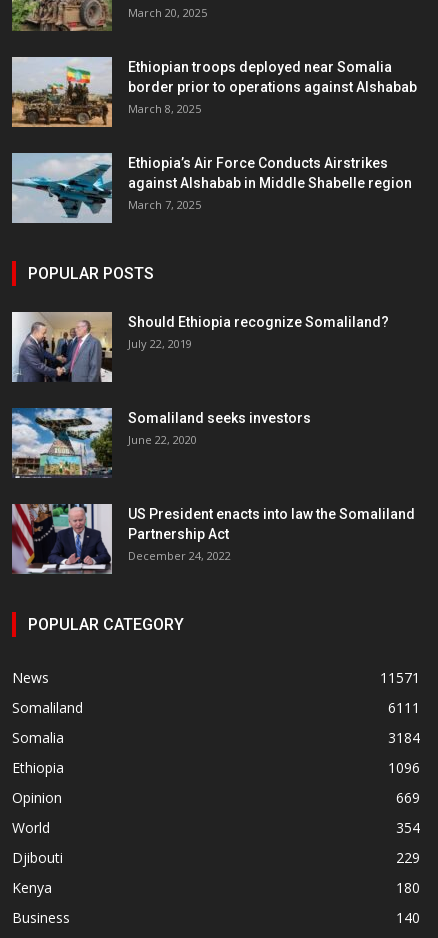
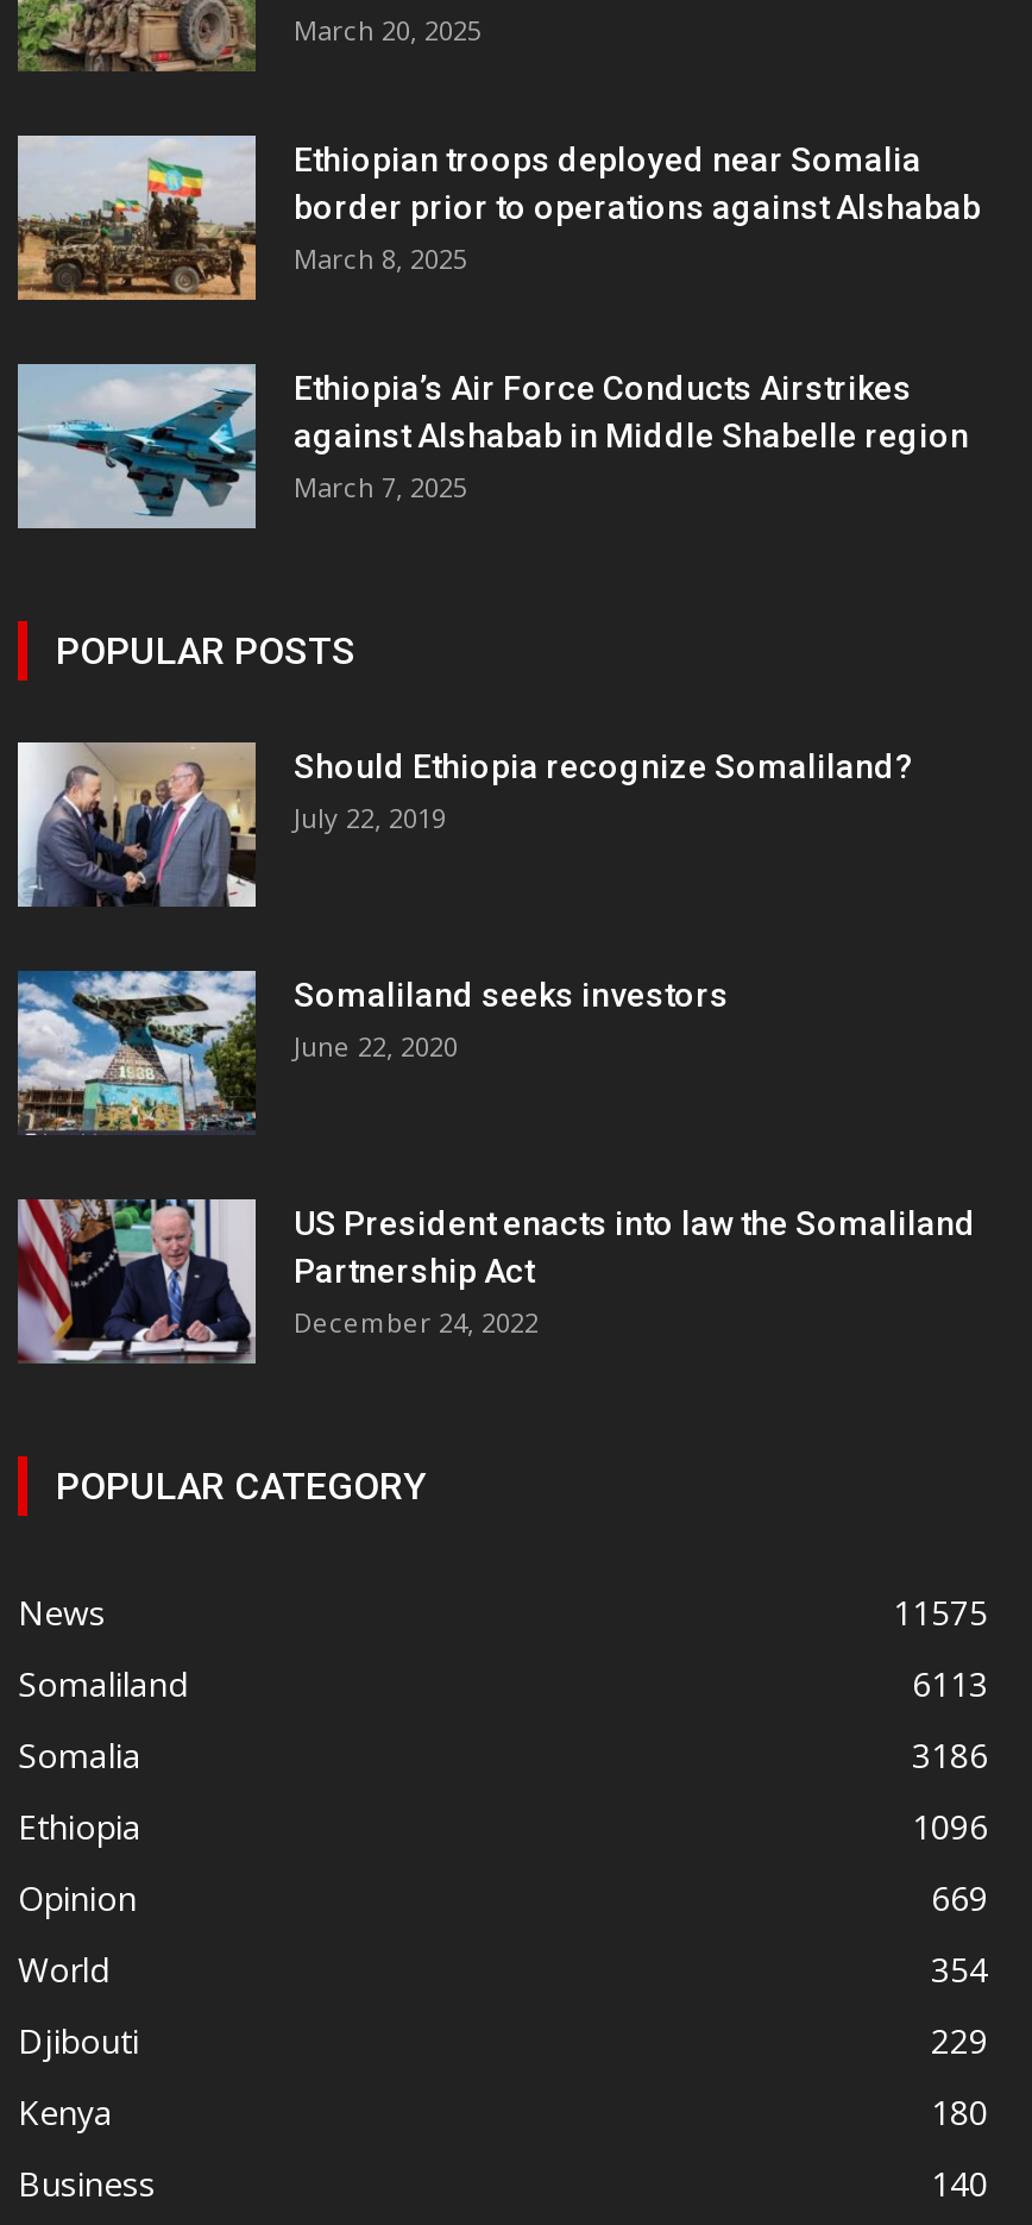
[380,668,420,687] 11571 -> [893,1589,988,1634] 11575
[388,698,420,717] 6111 -> [912,1661,988,1706] 6113
[388,728,420,747] 3184 -> [912,1732,988,1777] 3186

